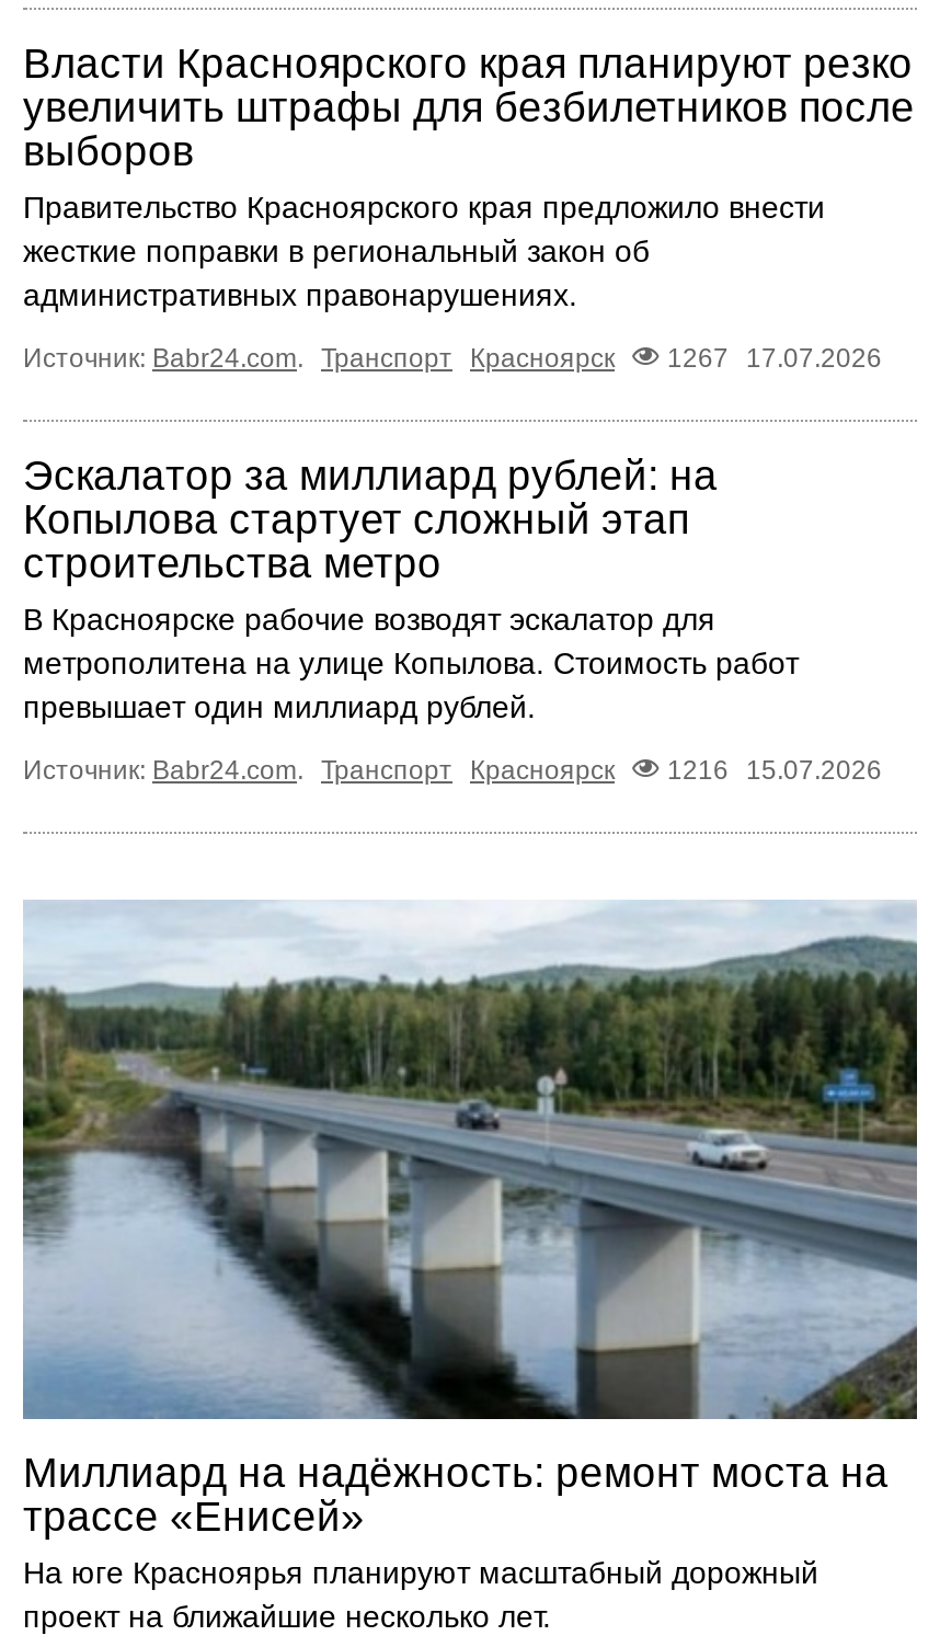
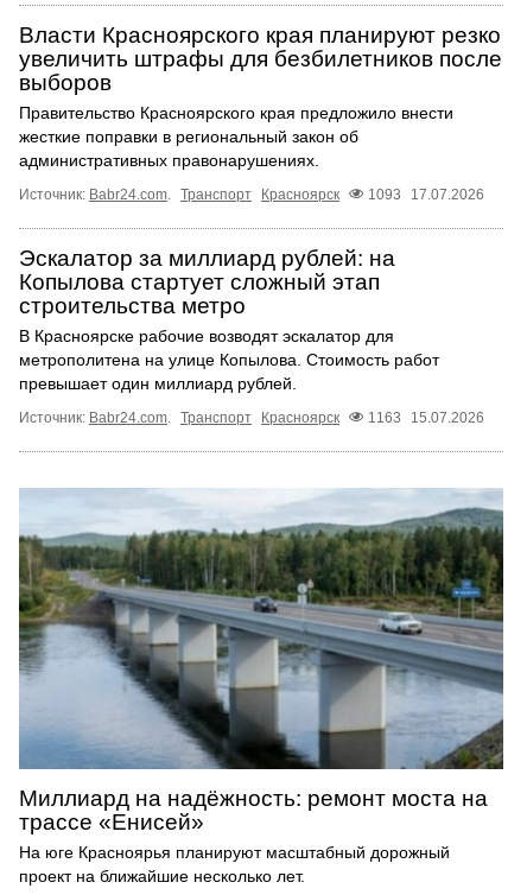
[23,343,882,374] Источник: Babr24.com. Транспорт Красноярск 1267 17.07.2026 -> [19,186,484,203] Источник: Babr24.com. Транспорт Красноярск 1093 17.07.2026
[23,755,882,786] Источник: Babr24.com. Транспорт Красноярск 1216 15.07.2026 -> [19,410,484,426] Источник: Babr24.com. Транспорт Красноярск 1163 15.07.2026

